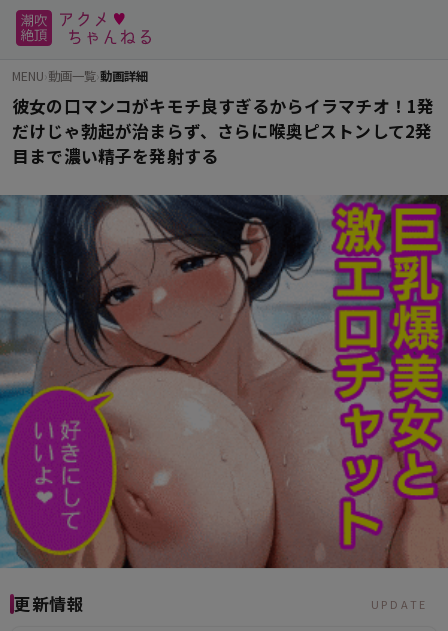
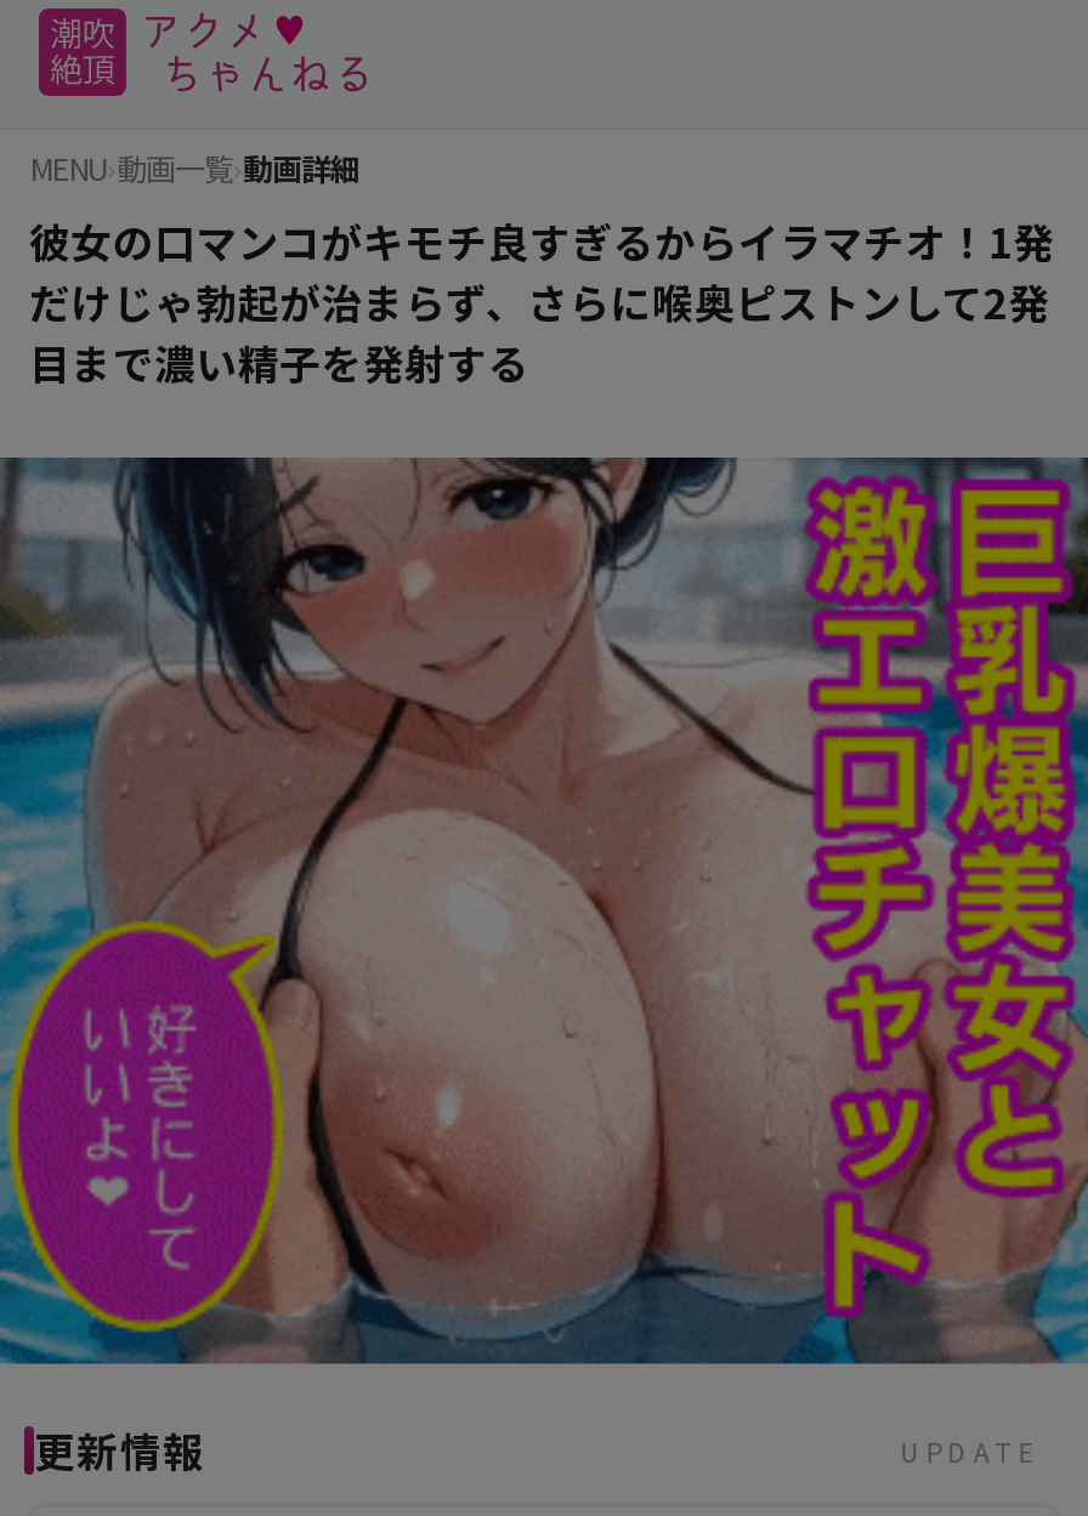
[3,194,445,569] [image] -> [7,455,1081,1365] [image]

